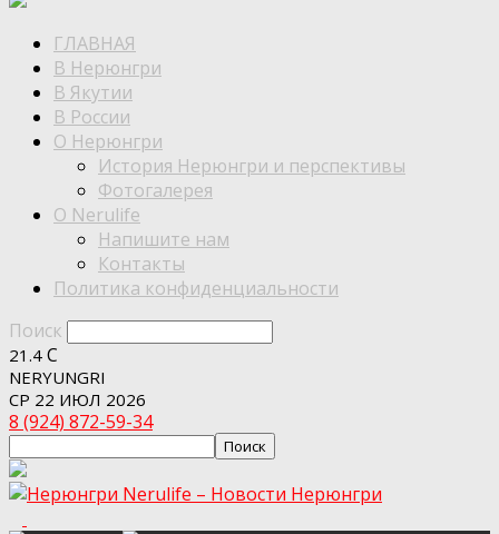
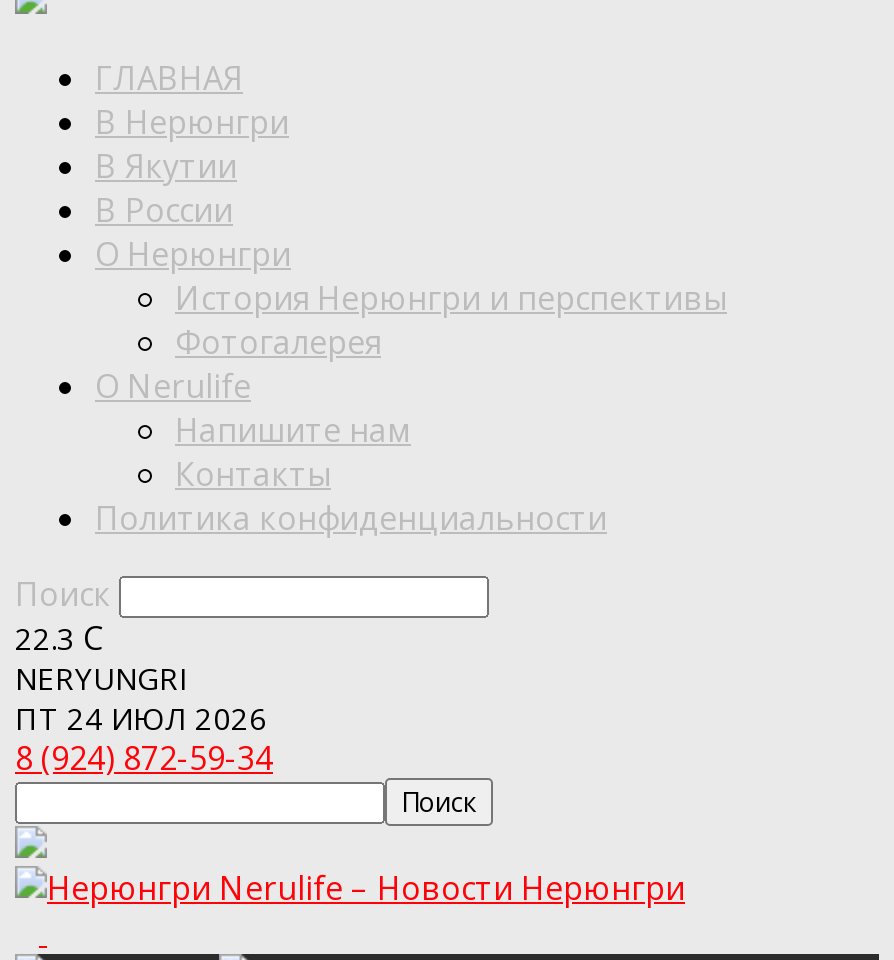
[9,343,58,367] 21.4 C -> [15,616,103,660] 22.3 C
[9,388,146,411] СР 22 ИЮЛ 2026 -> [15,698,267,738] ПТ 24 ИЮЛ 2026

